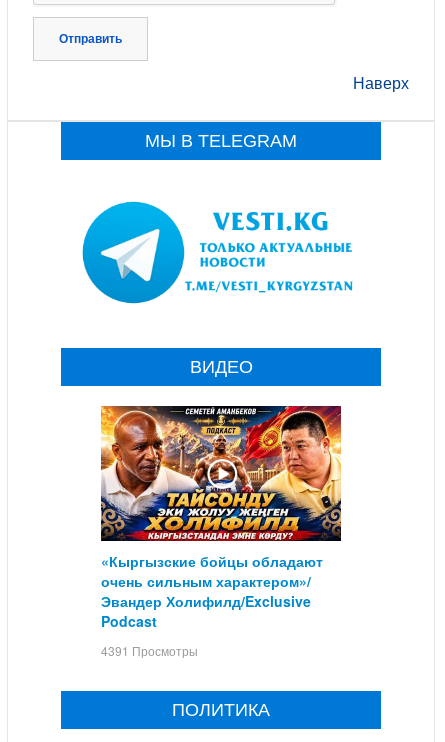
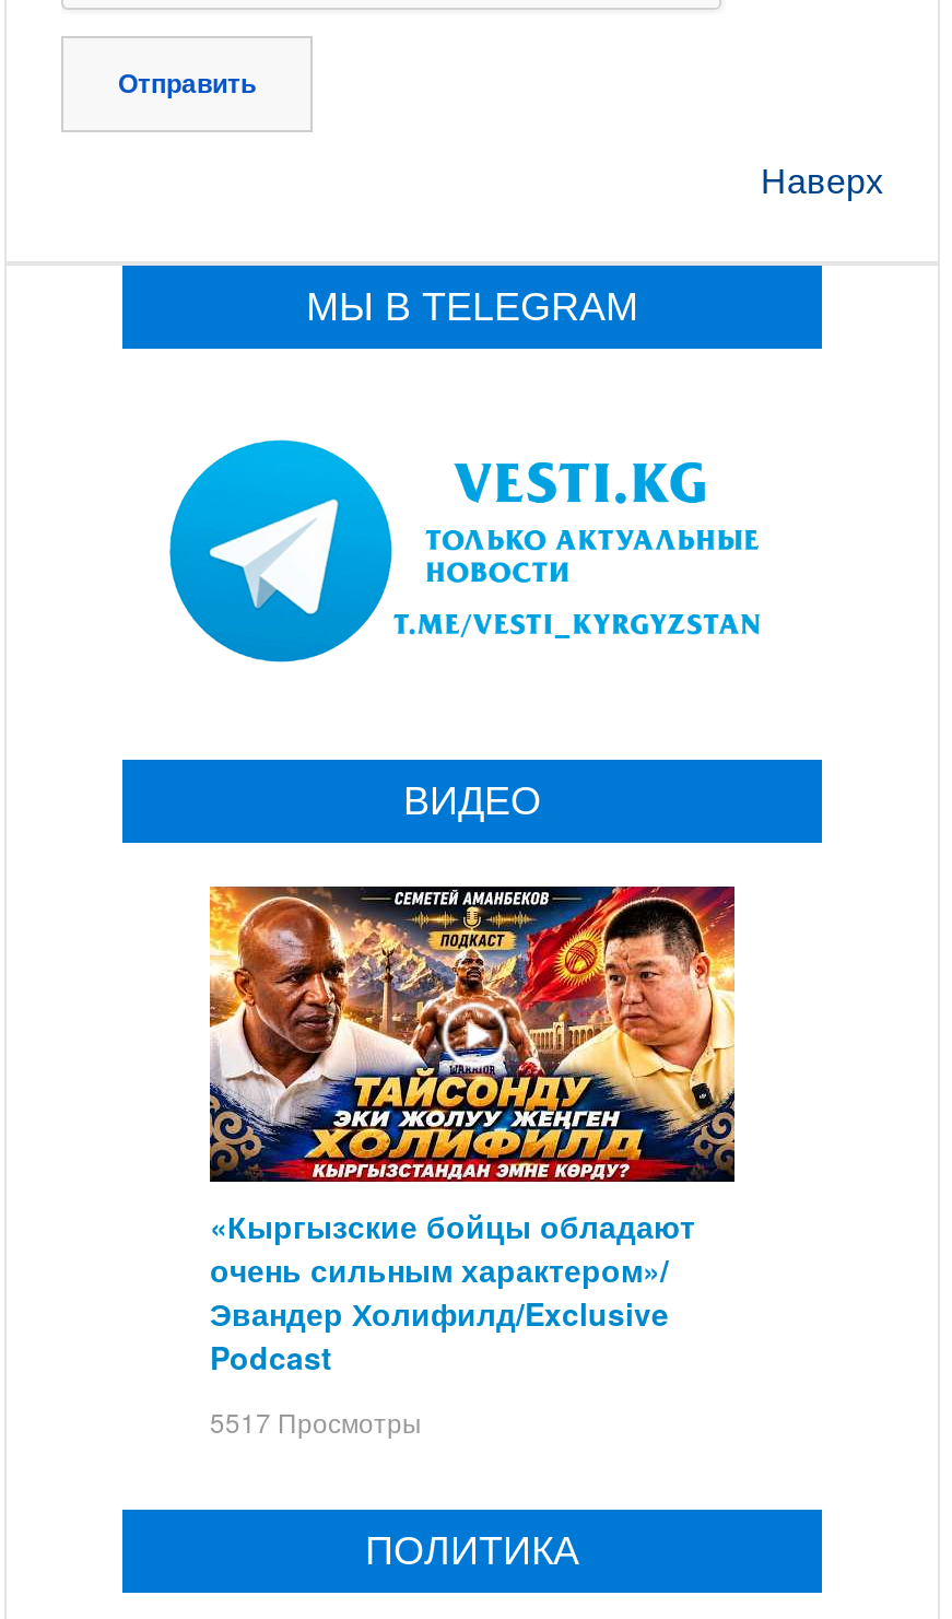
[101,642,198,659] 4391 Просмотры -> [210,1402,422,1439] 5517 Просмотры

